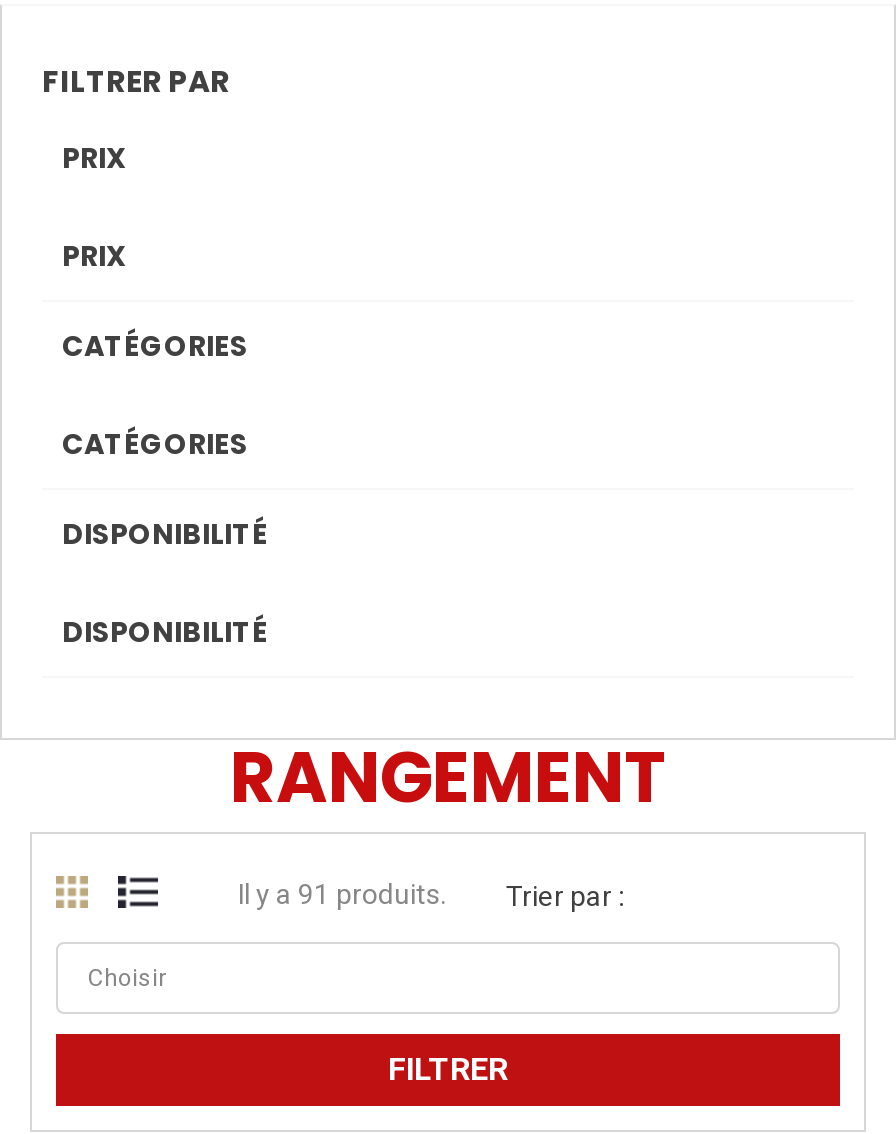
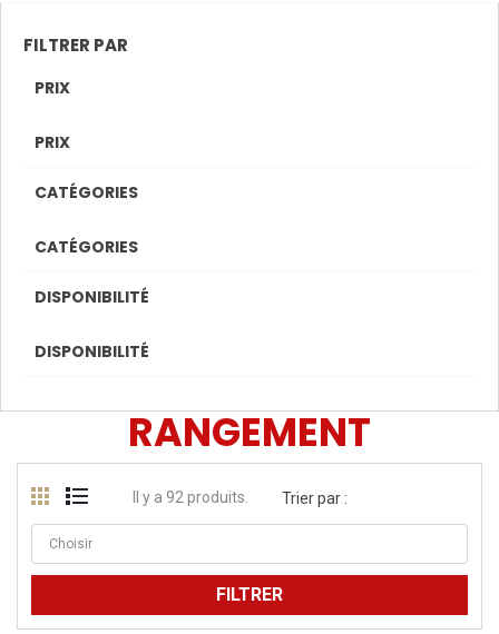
[238,878,446,910] Il y a 91 produits. -> [133,488,248,506] Il y a 92 produits.

